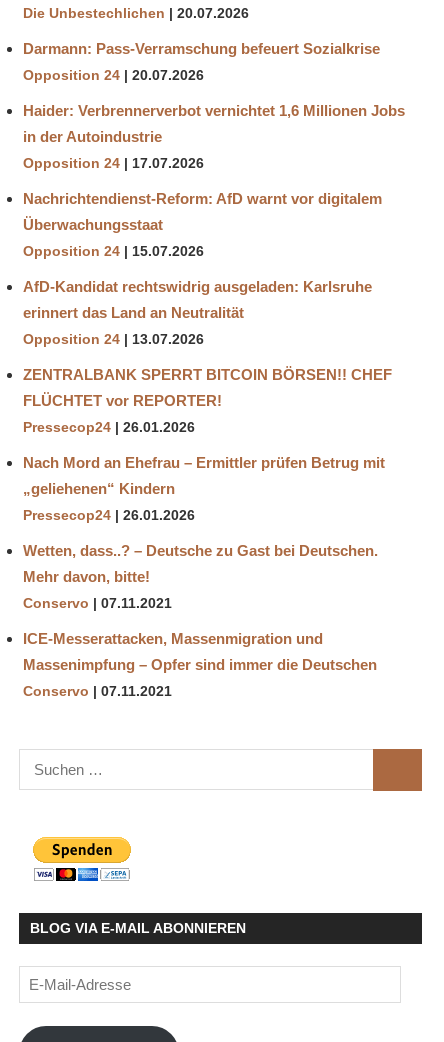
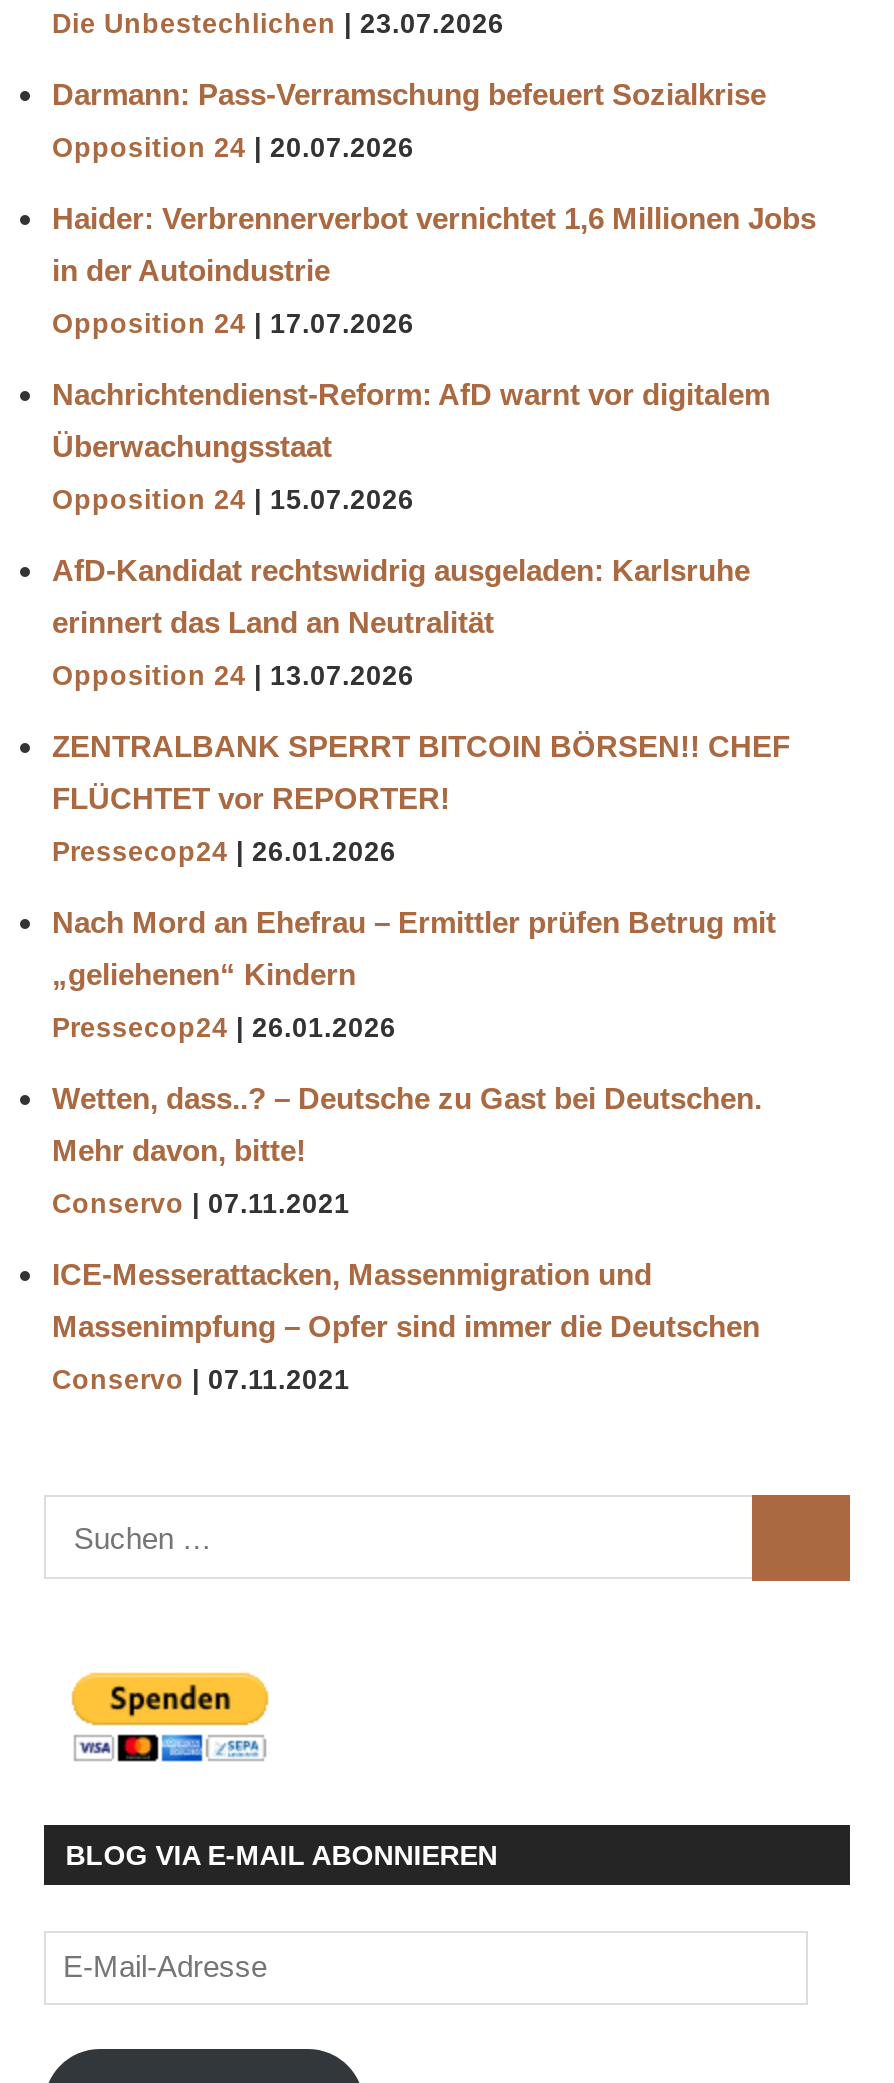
[23,5,249,20] Die Unbestechlichen 20.07.2026 -> [52,10,504,40] Die Unbestechlichen 23.07.2026

